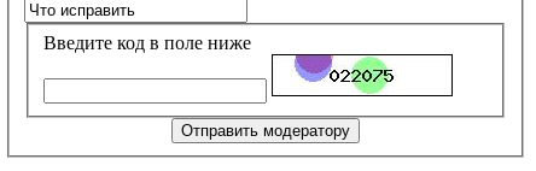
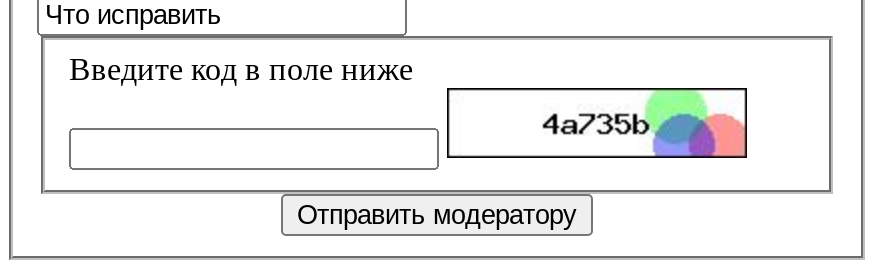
[293,54,453,96] [image] -> [485,88,747,158] [image]

